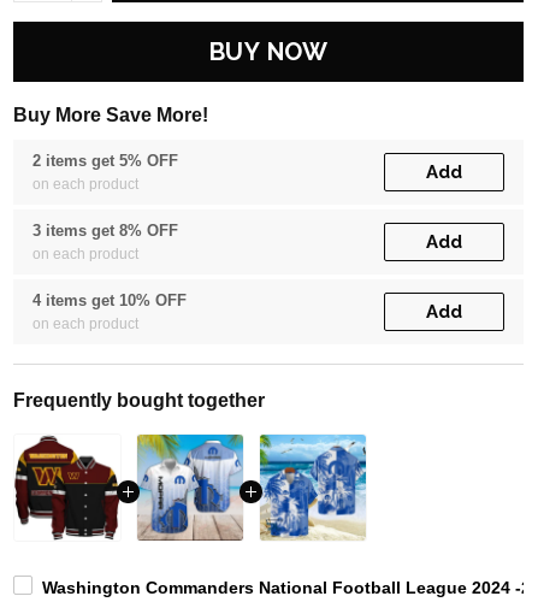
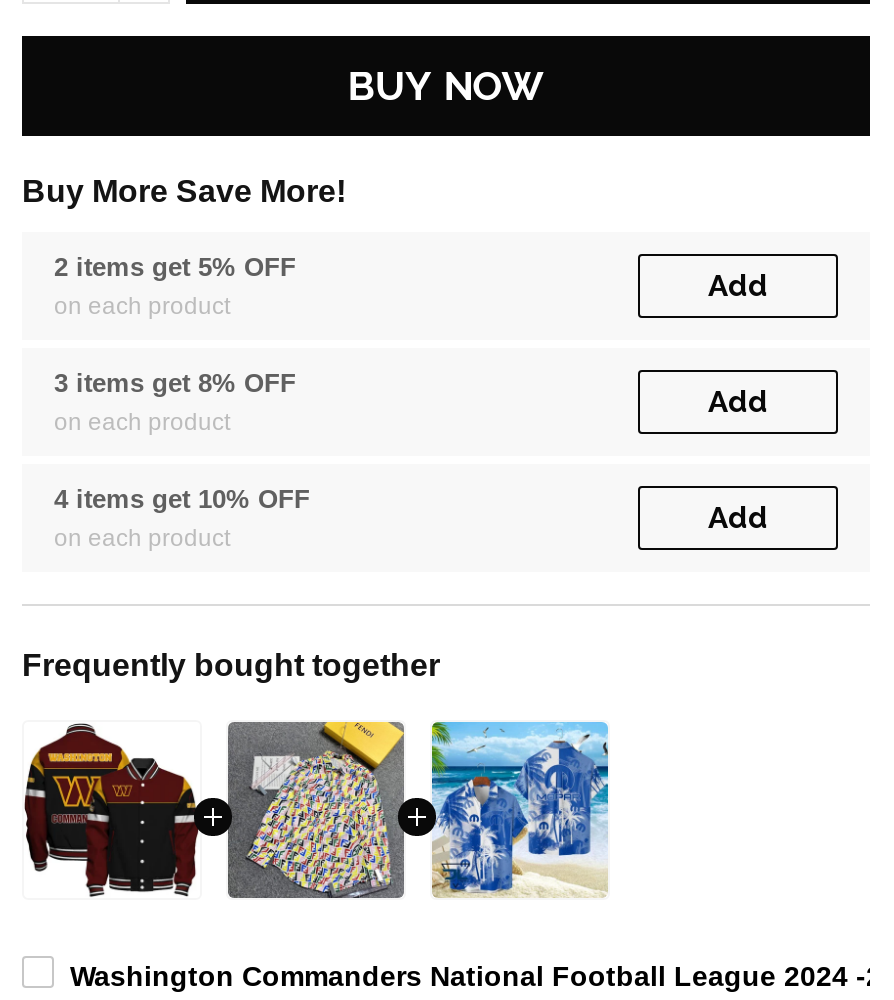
[137,433,244,541] [image] -> [228,720,406,898] [image]

